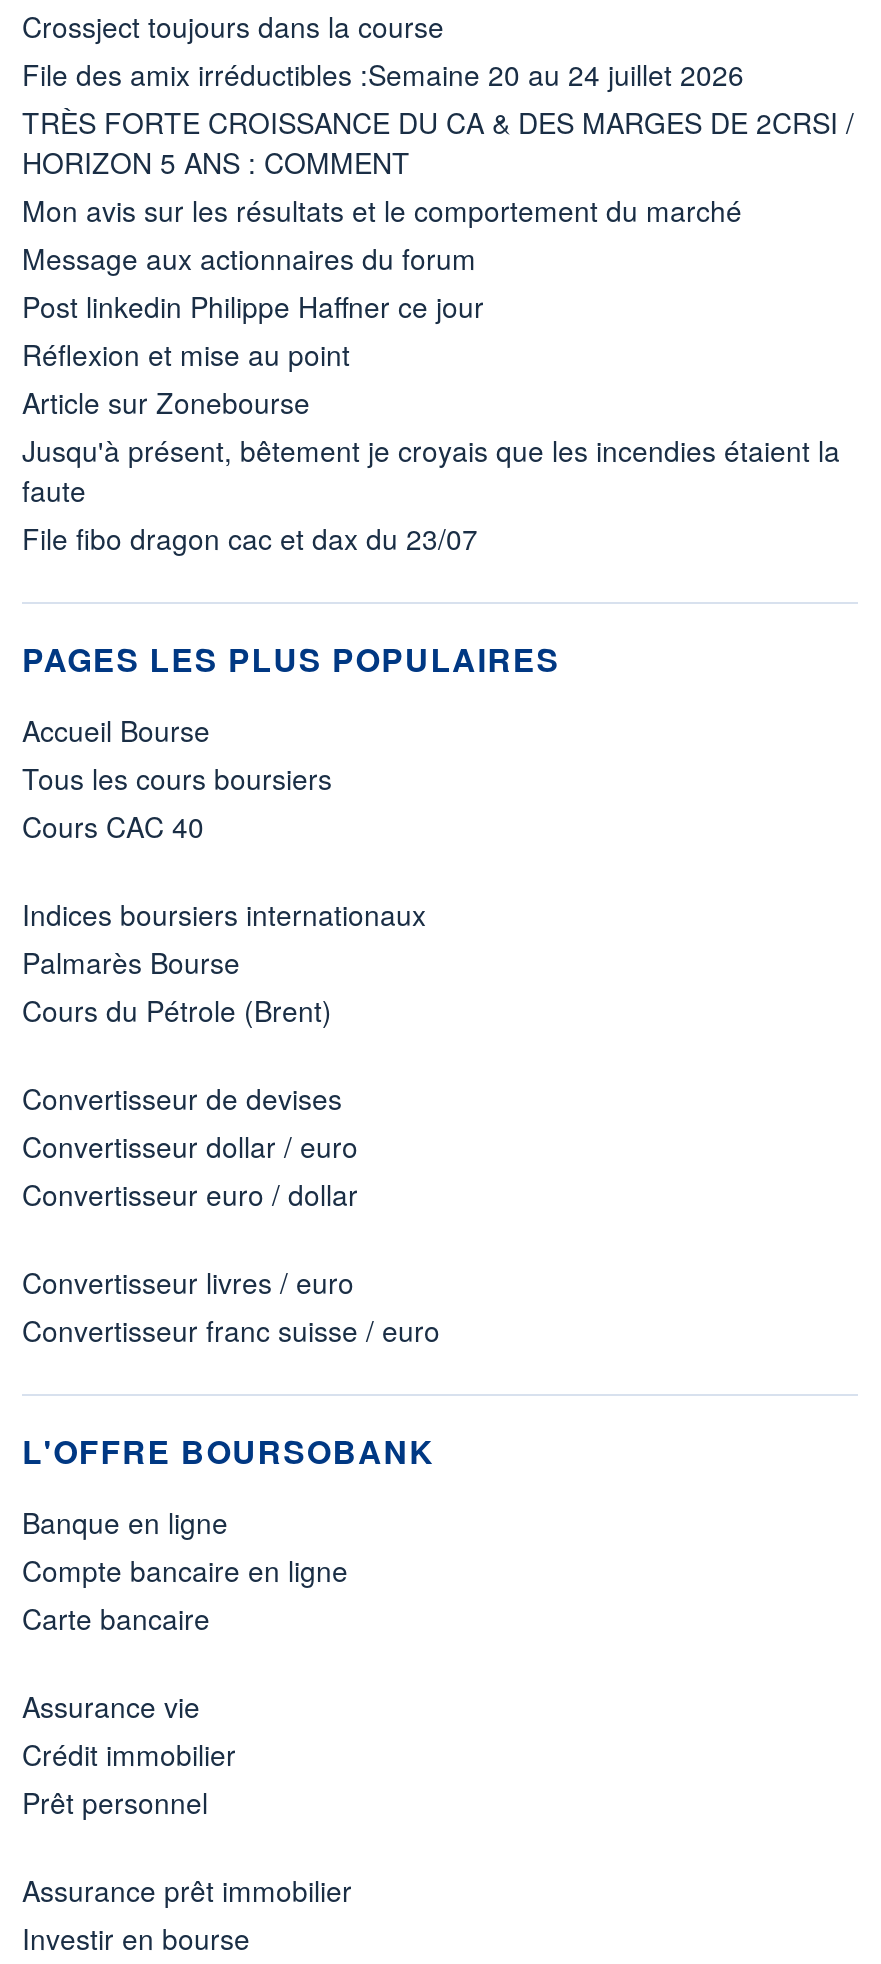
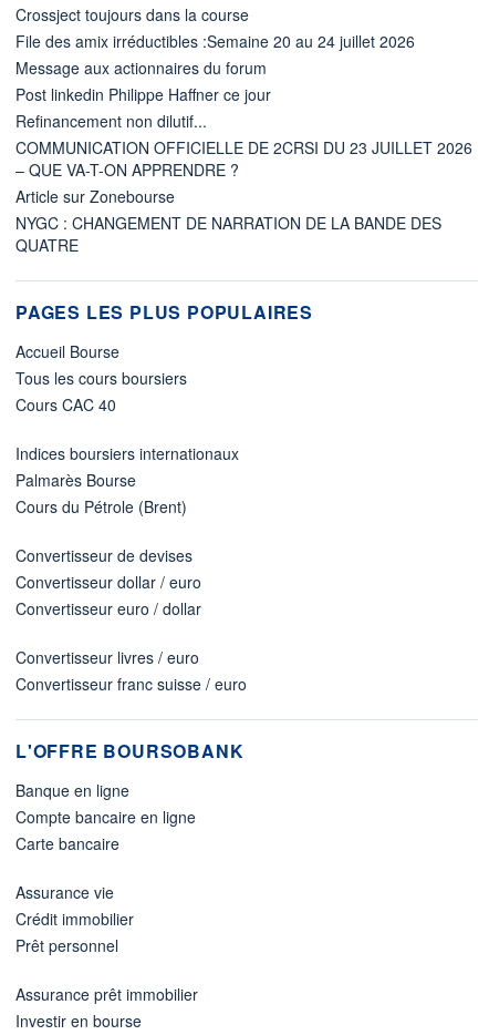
[22,102,854,230] TRÈS FORTE CROISSANCE DU CA & DES MARGES DE 2CRSI / | HORIZON 5 ANS : COMMENT | Mon avis sur les résultats et le comportement du marché -> none
moved [22,238,484,326] -> [15,57,271,105]: Message aux actionnaires du forum | Post linkedin Philippe Haffner ce jour
[22,334,350,374] Réflexion et mise au point -> [15,110,472,181] Refinancement non dilutif... | COMMUNICATION OFFICIELLE DE 2CRSI DU 23 JUILLET 2026 | – QUE VA-T-ON APPRENDRE ?
[22,430,840,558] Jusqu'à présent, bêtement je croyais que les incendies étaient la | faute | File fibo dragon cac et dax du 23/07 -> [15,212,441,256] NYGC : CHANGEMENT DE NARRATION DE LA BANDE DES | QUATRE

